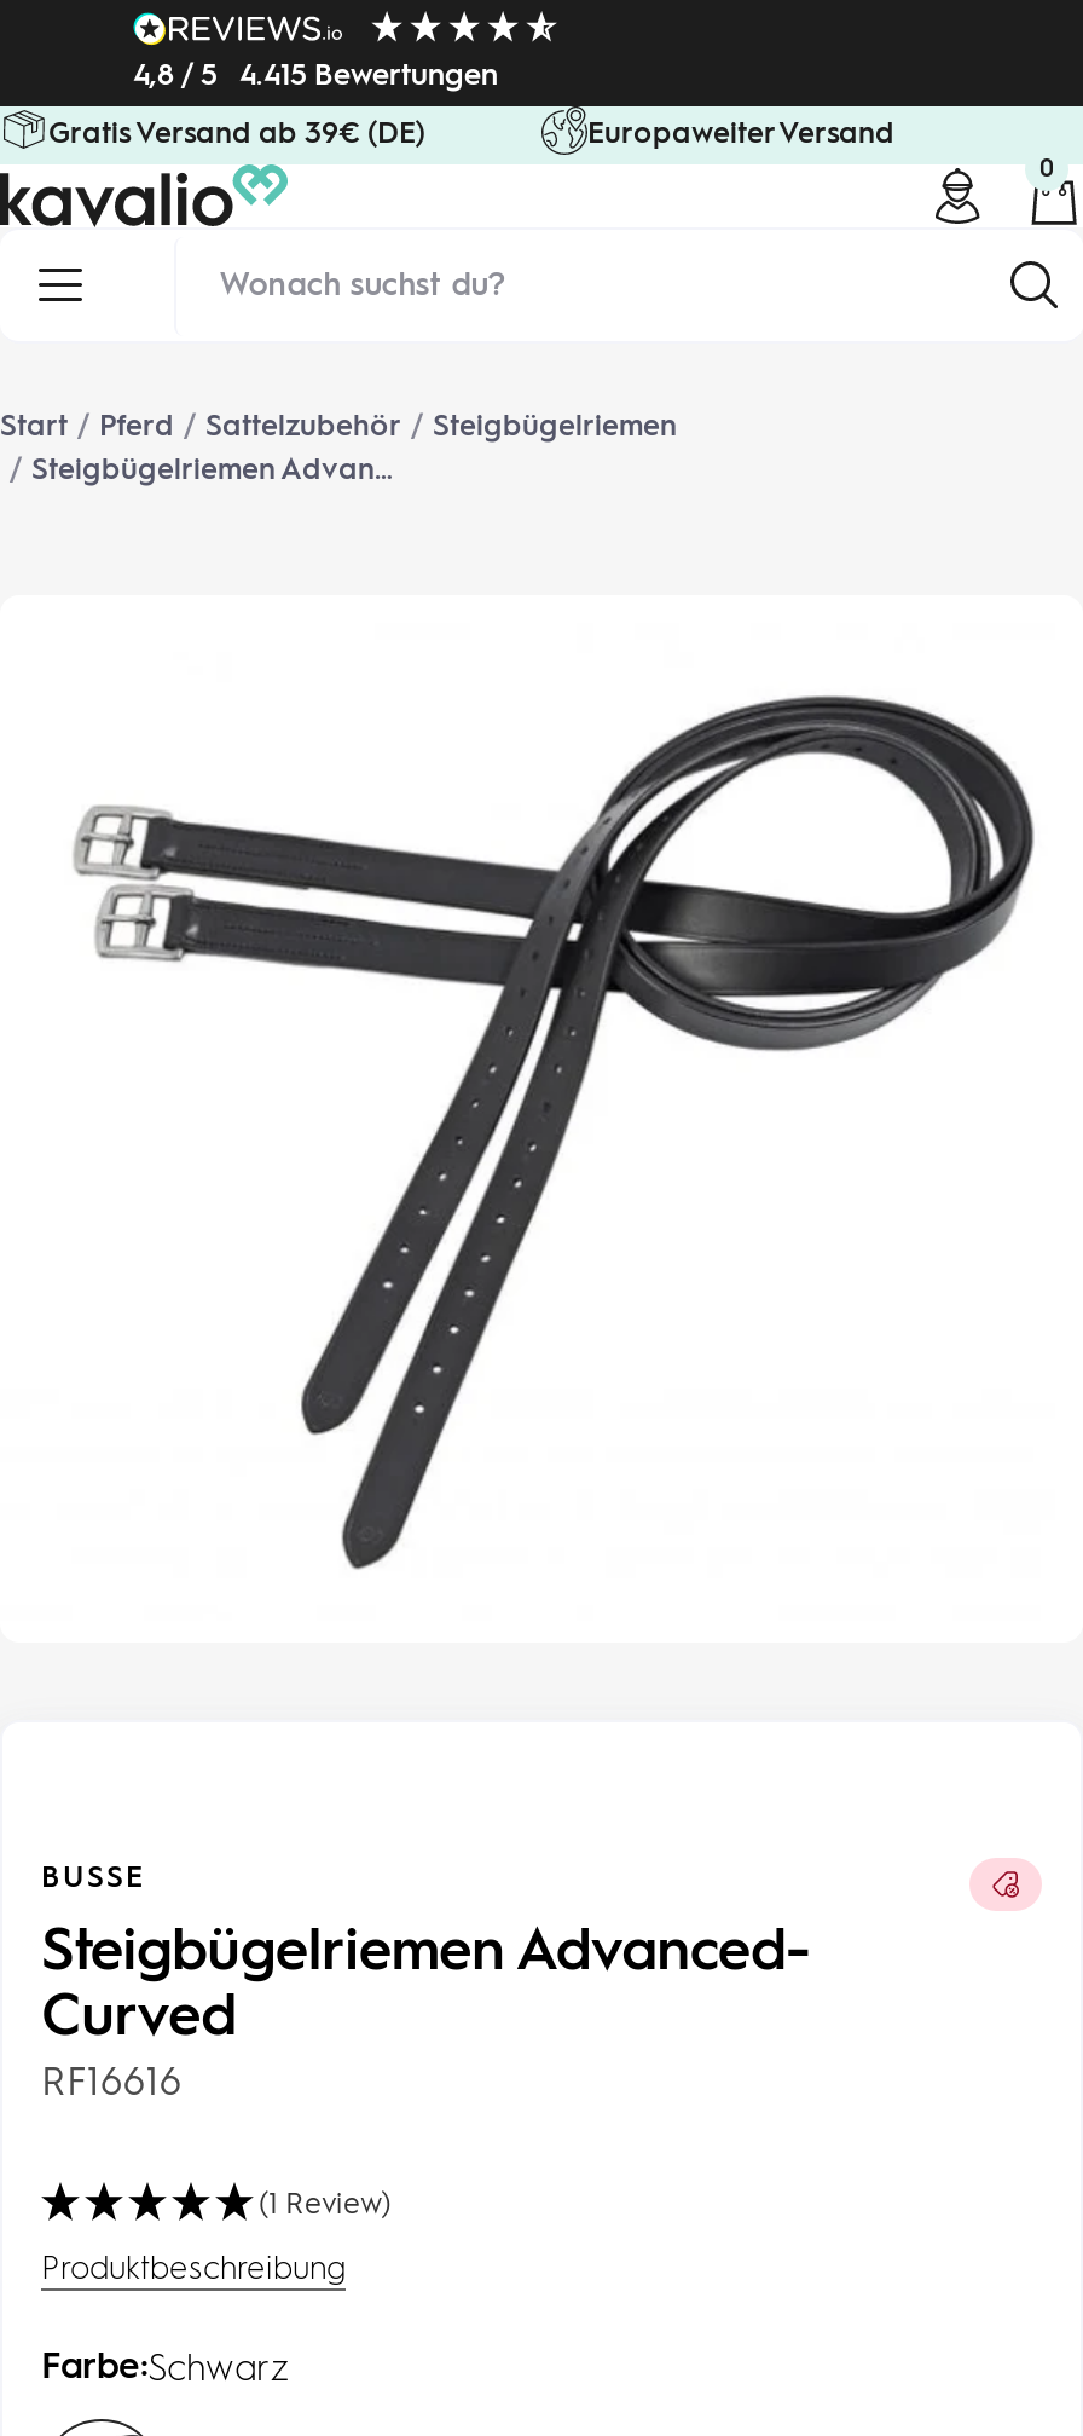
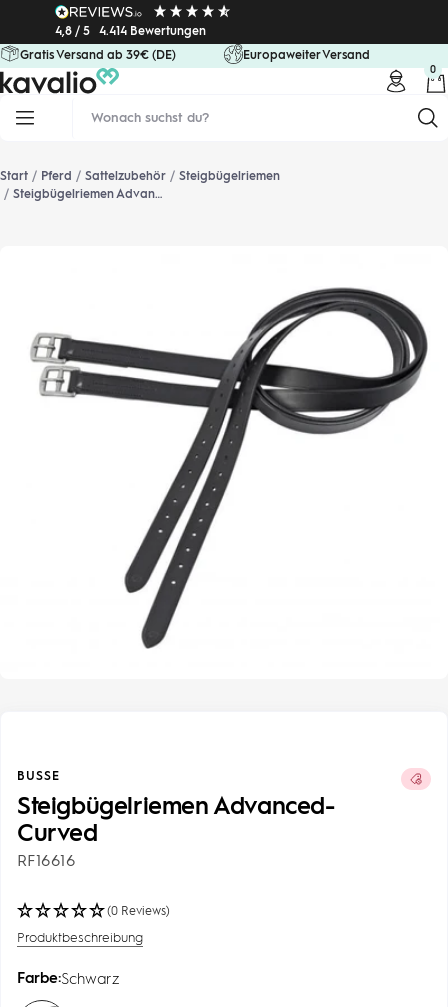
[132,63,498,92] 4,8 / 5 4.415 Bewertungen -> [55,26,206,38] 4,8 / 5 4.414 Bewertungen
[259,2192,392,2221] (1 Review) -> [107,906,170,918] (0 Reviews)

